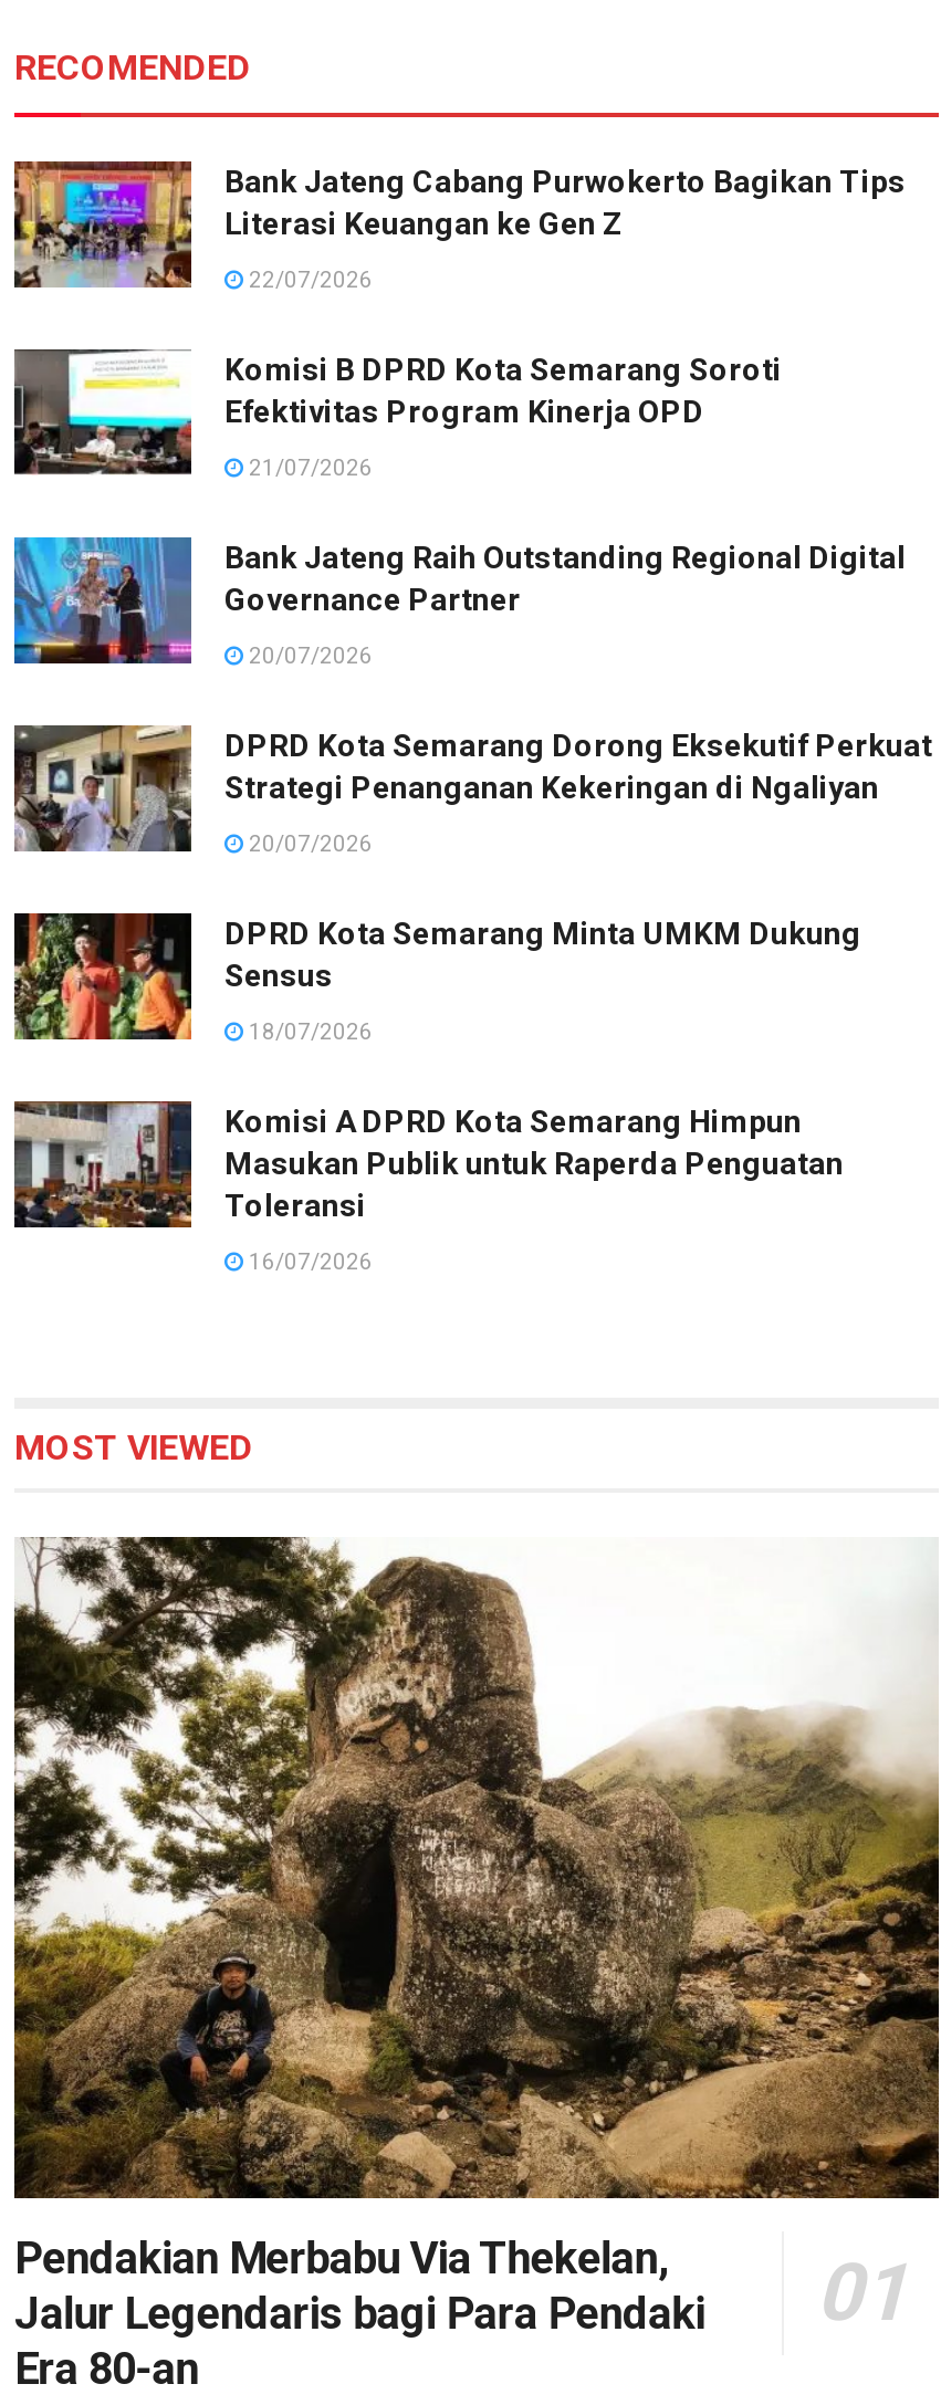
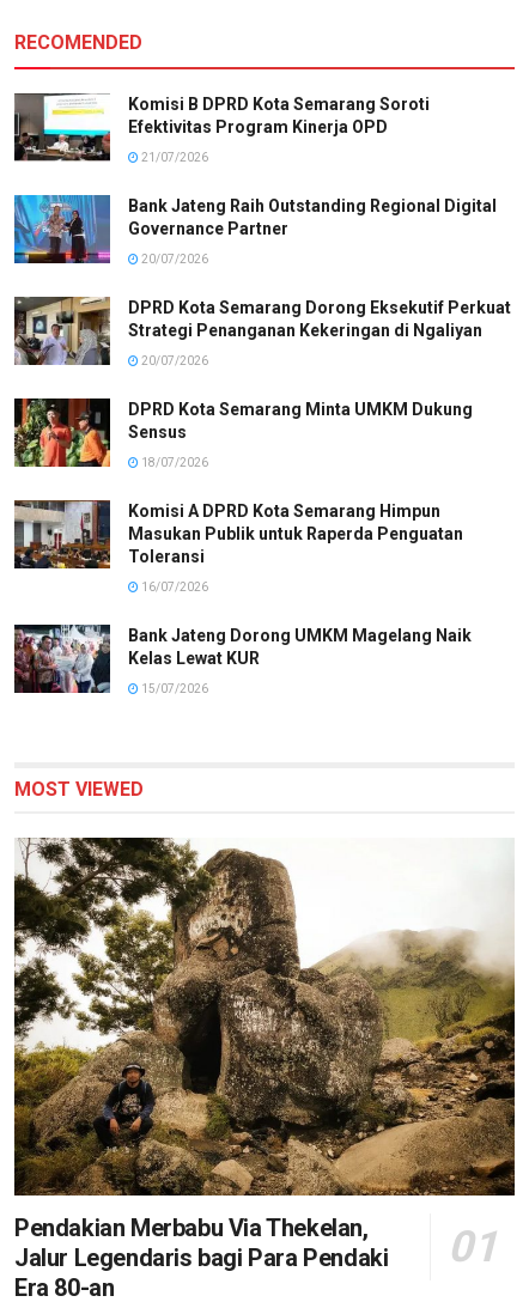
[12,159,906,292] [image] | Bank Jateng Cabang Purwokerto Bagikan Tips | Literasi Keuangan ke Gen Z | 22/07/2026 -> none
moved [12,347,932,1274] -> [13,92,511,594]: [image] | Komisi B DPRD Kota Semarang Soroti | Efektivitas Program Kinerja OPD | ... | Toleransi | 16/07/2026
none -> [13,623,472,695] [image] | Bank Jateng Dorong UMKM Magelang Naik | Kelas Lewat KUR | 15/07/2026

